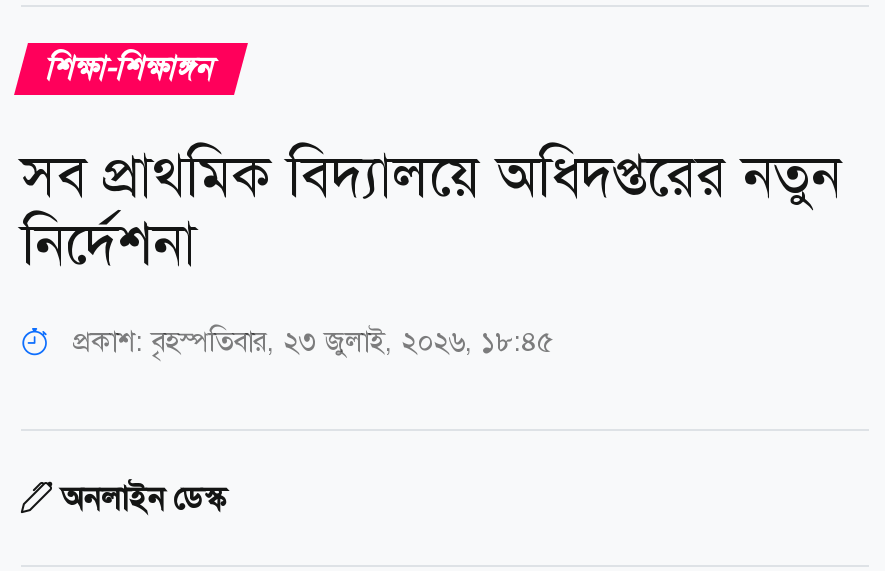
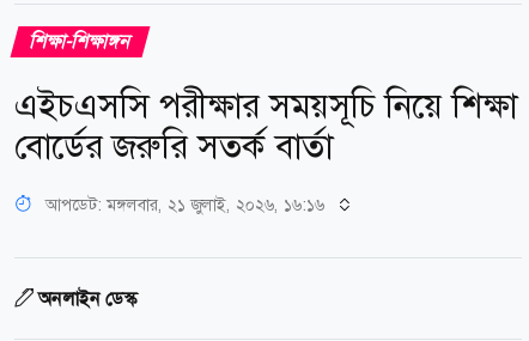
[21,139,841,281] সব প্রাথমিক বিদ্যালয়ে অধিদপ্তরের নতুন | নির্দেশনা -> [14,83,517,168] এইচএসসি পরীক্ষার সময়সূচি নিয়ে শিক্ষা | বোর্ডের জরুরি সতর্ক বার্তা
[65,323,553,359] প্রকাশ: বৃহস্পতিবার, ২৩ জুলাই, ২০২৬, ১৮:৪৫ -> [45,193,324,215] আপডেট: মঙ্গলবার, ২১ জুলাই, ২০২৬, ১৬:১৬

